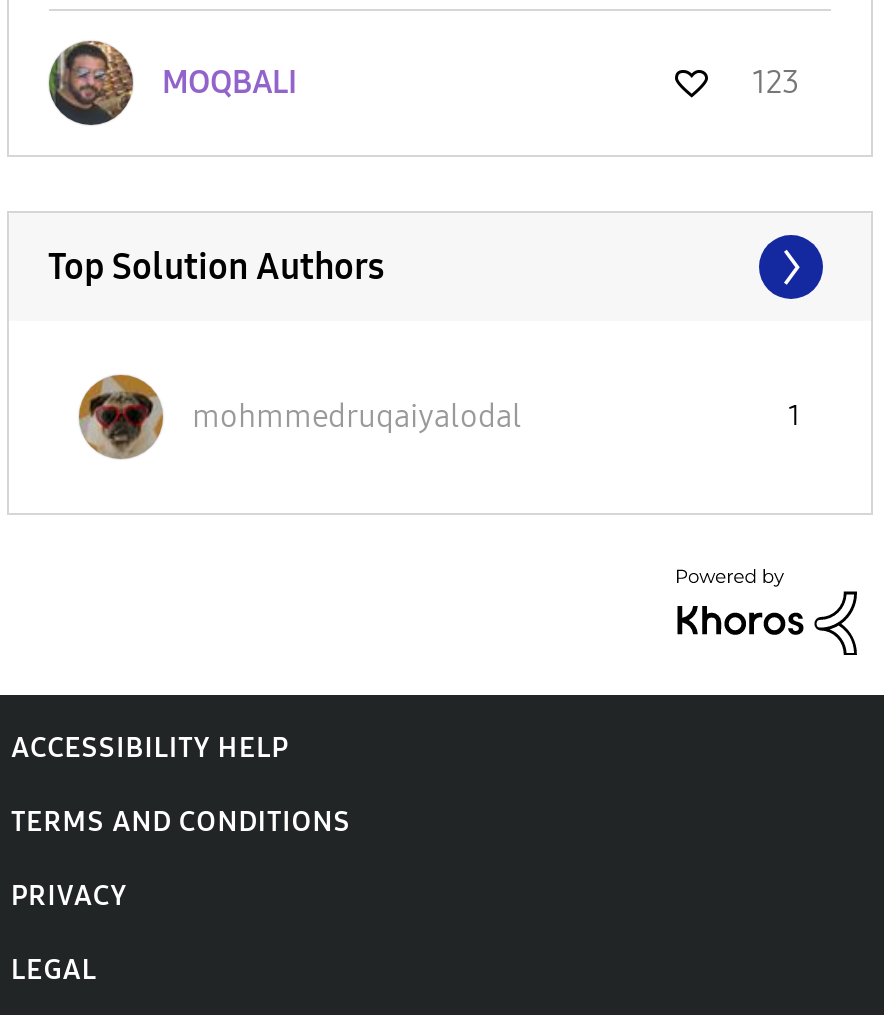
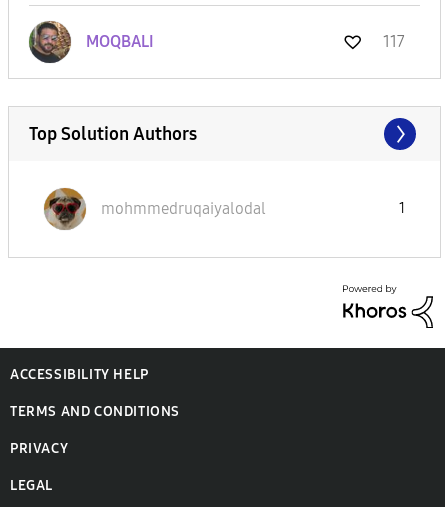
[746,63,800,101] 123 -> [379,32,404,51] 117

